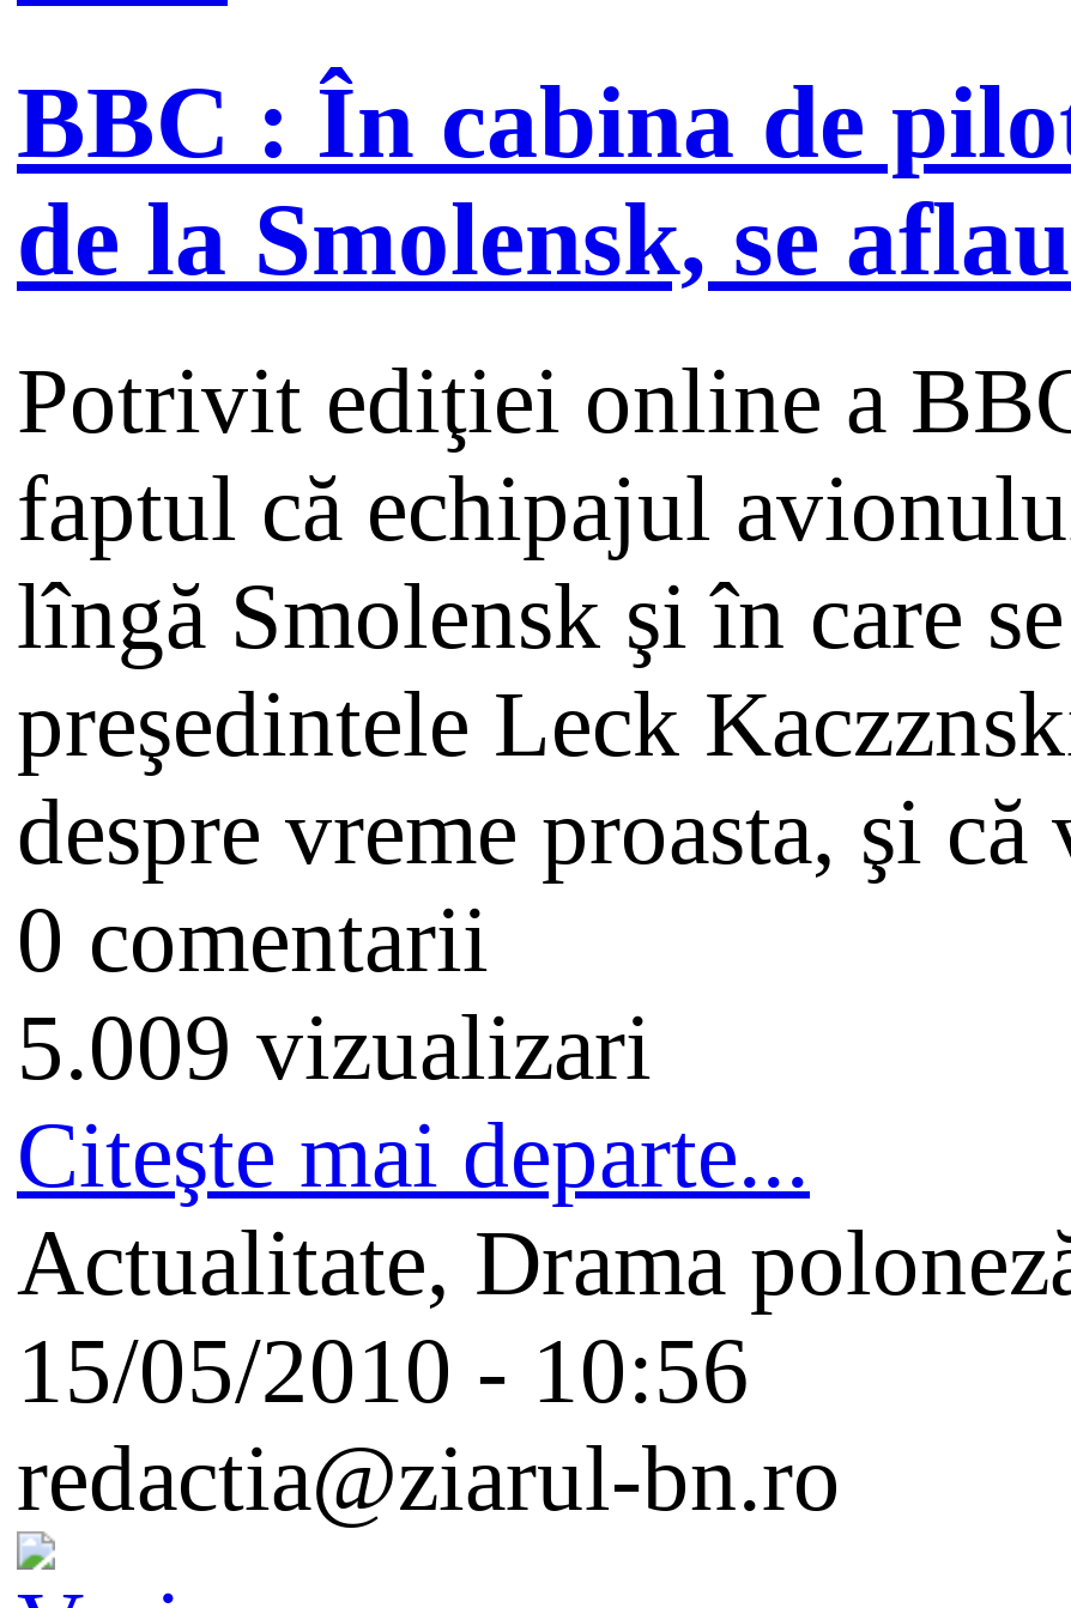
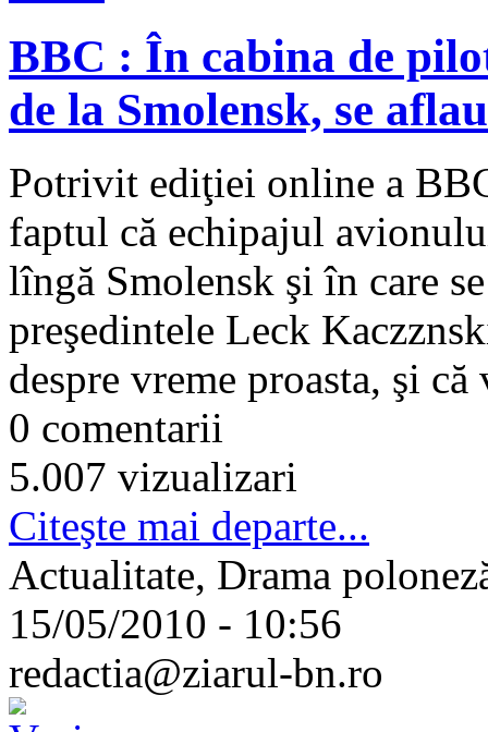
[17,995,652,1098] 5.009 vizualizari -> [9,453,297,500] 5.007 vizualizari

